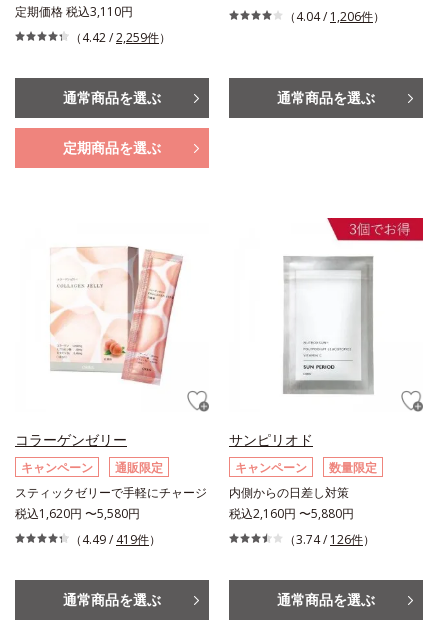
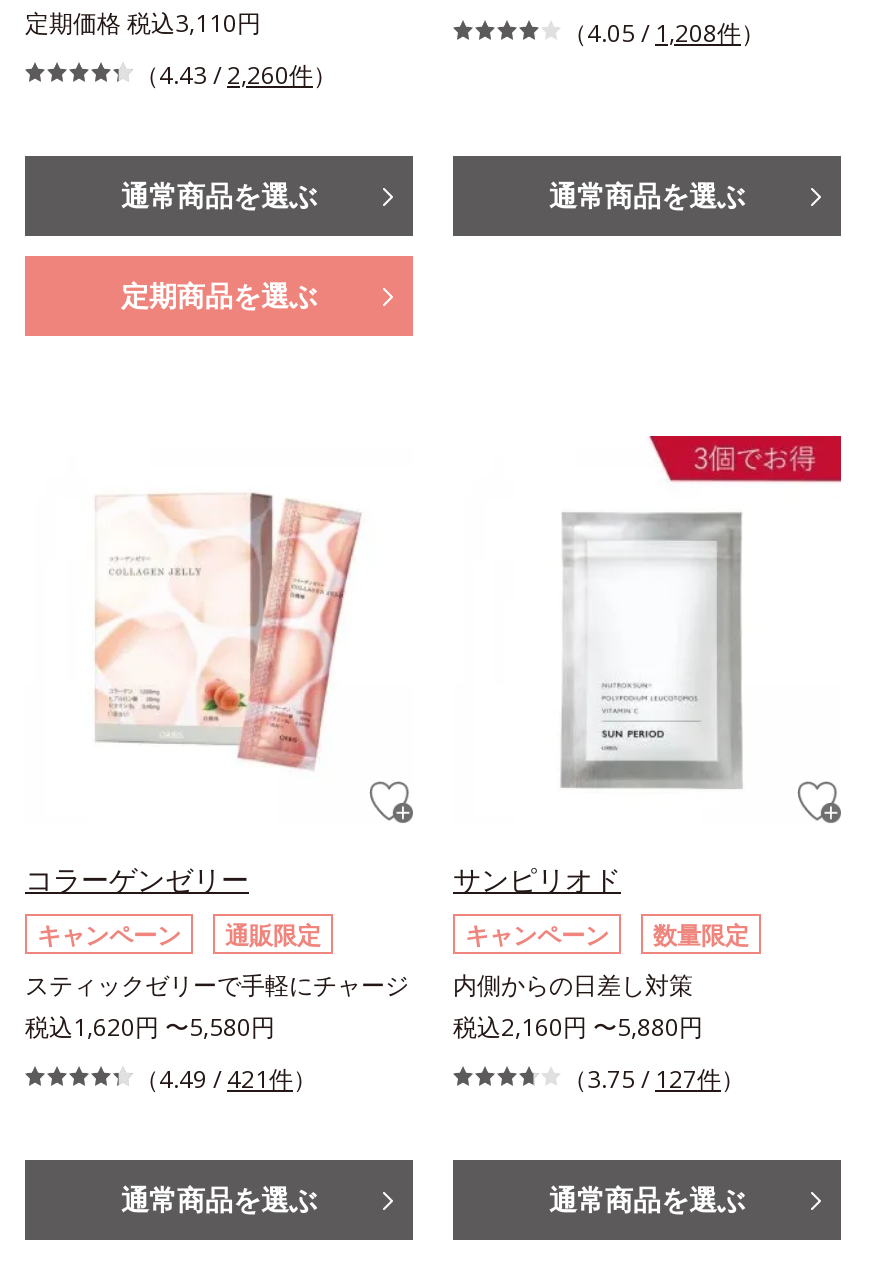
[284,8,385,25] （4.04 / 1,206件） -> [563,16,765,50] （4.05 / 1,208件）
[70,29,171,46] （4.42 / 2,259件） -> [135,58,337,92] （4.43 / 2,260件）
[70,531,161,548] （4.49 / 419件） -> [135,1062,317,1096] （4.49 / 421件）
[284,531,375,548] （3.74 / 126件） -> [563,1062,745,1096] （3.75 / 127件）

